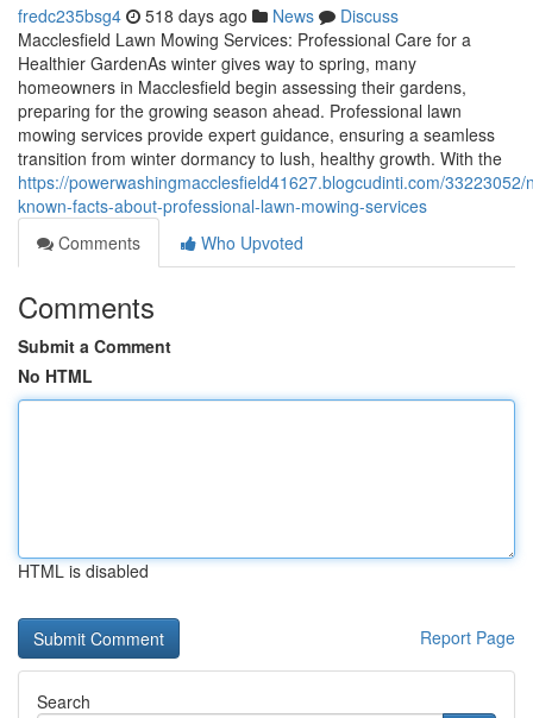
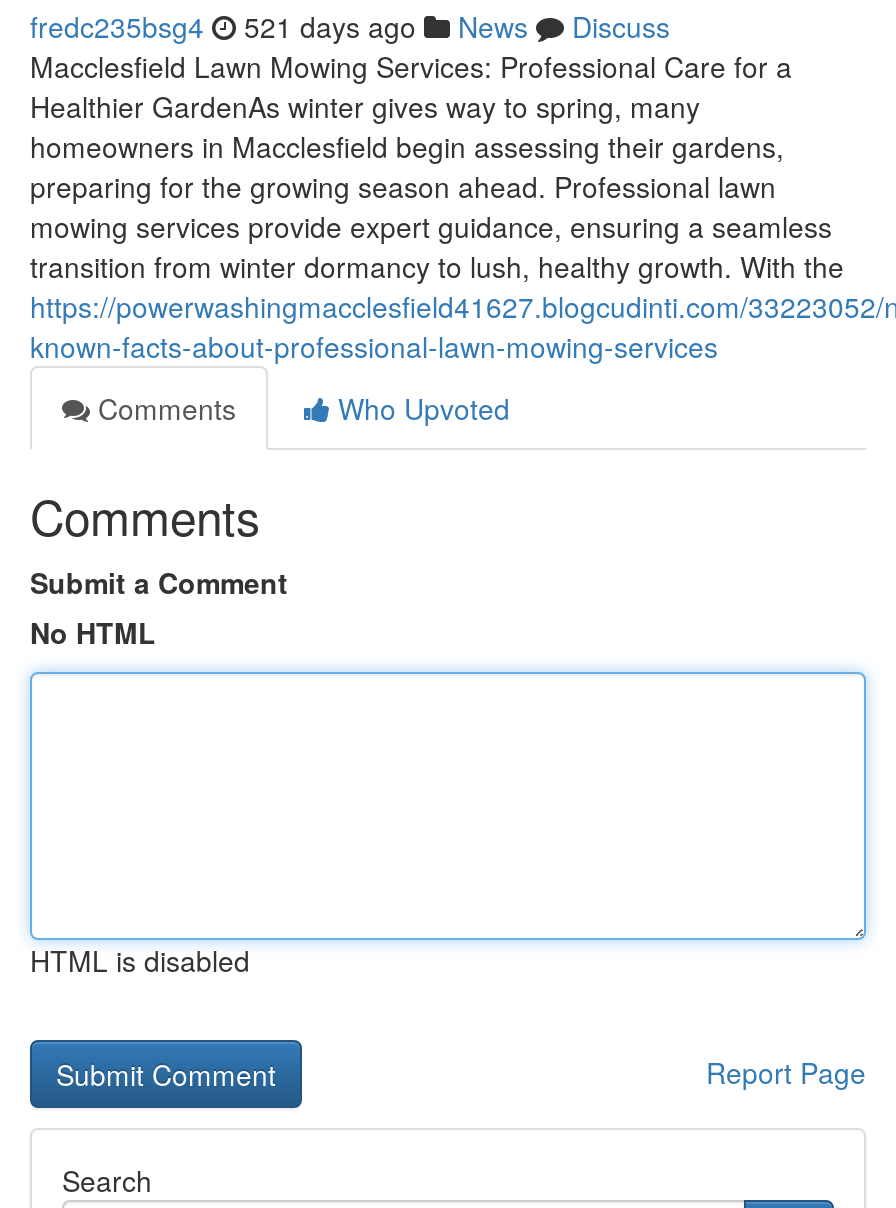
[18,4,399,27] fredc235bsg4 518 days ago News Discuss -> [30,6,670,46] fredc235bsg4 521 days ago News Discuss

